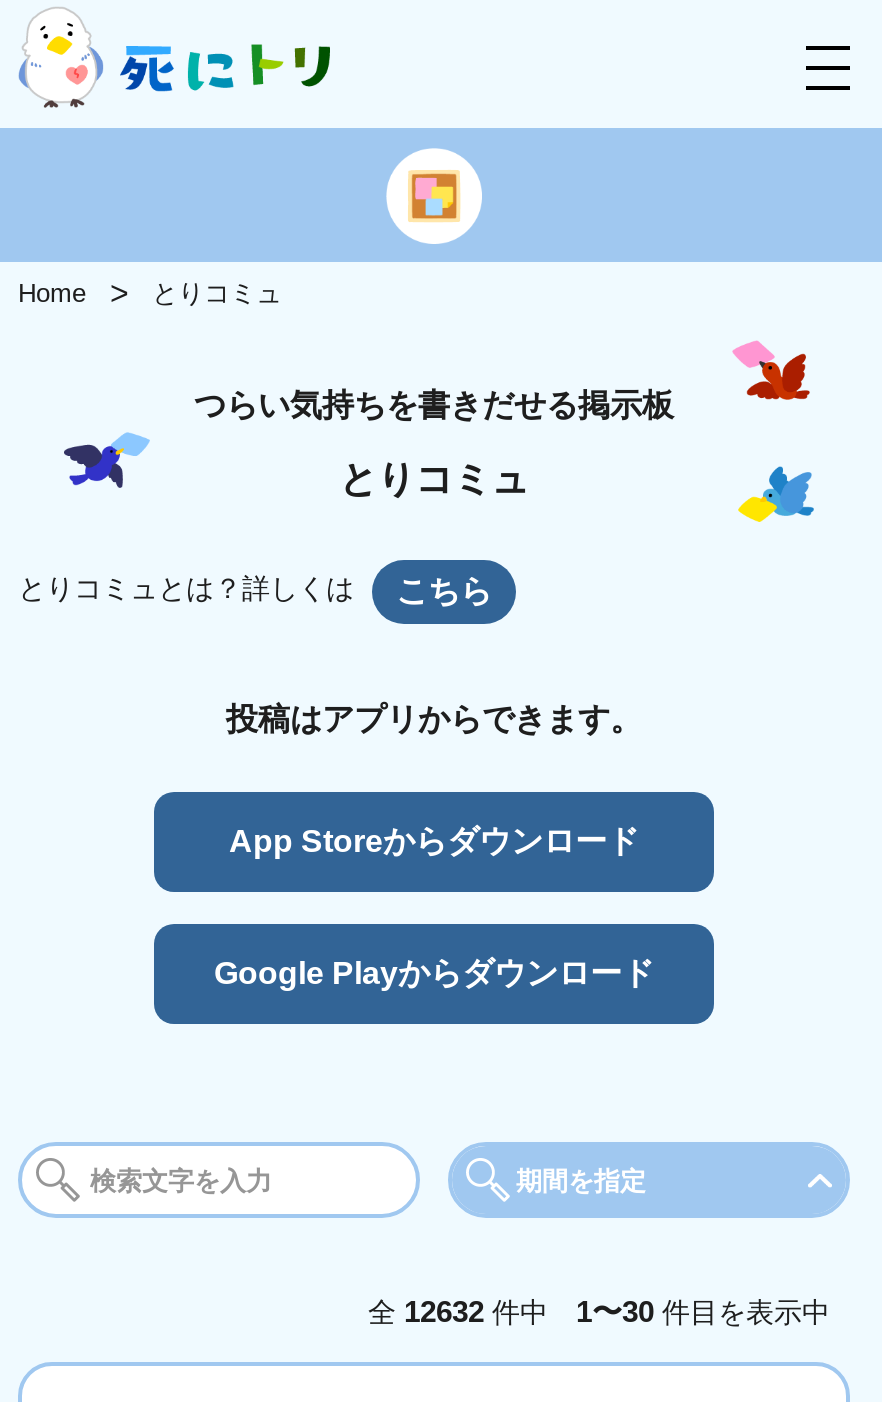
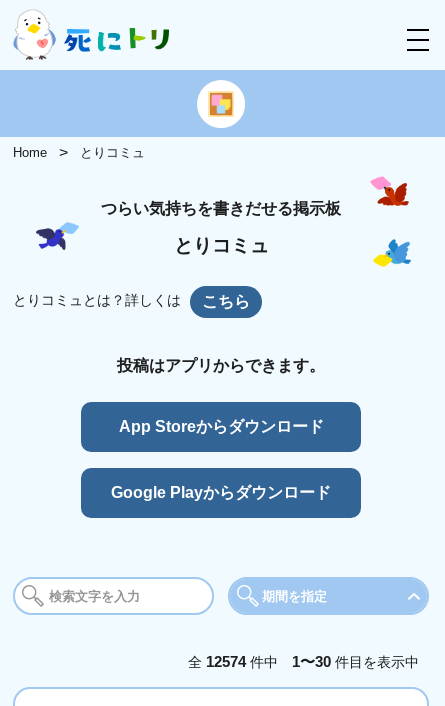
[368,1295,830,1329] 全12632件中 1〜30件目を表示中 -> [188,653,419,670] 全12574件中 1〜30件目を表示中

